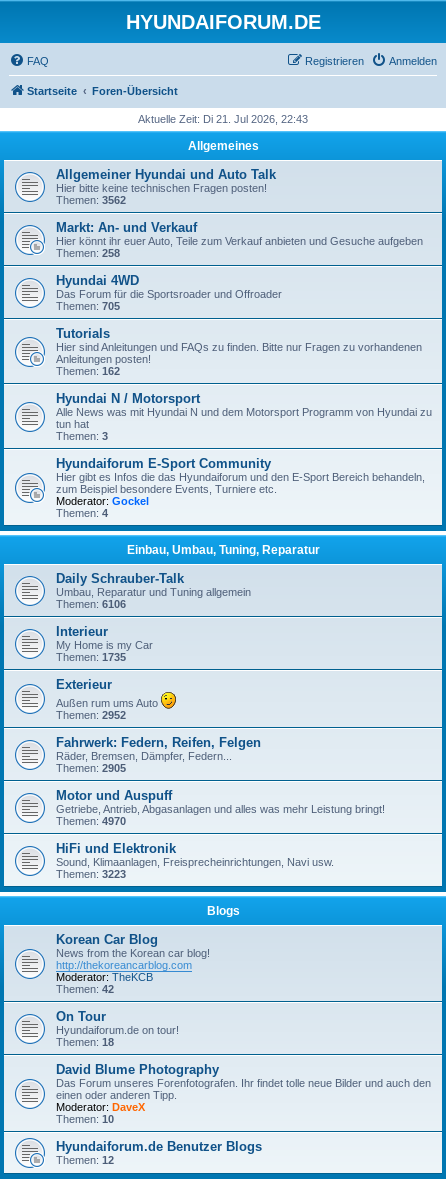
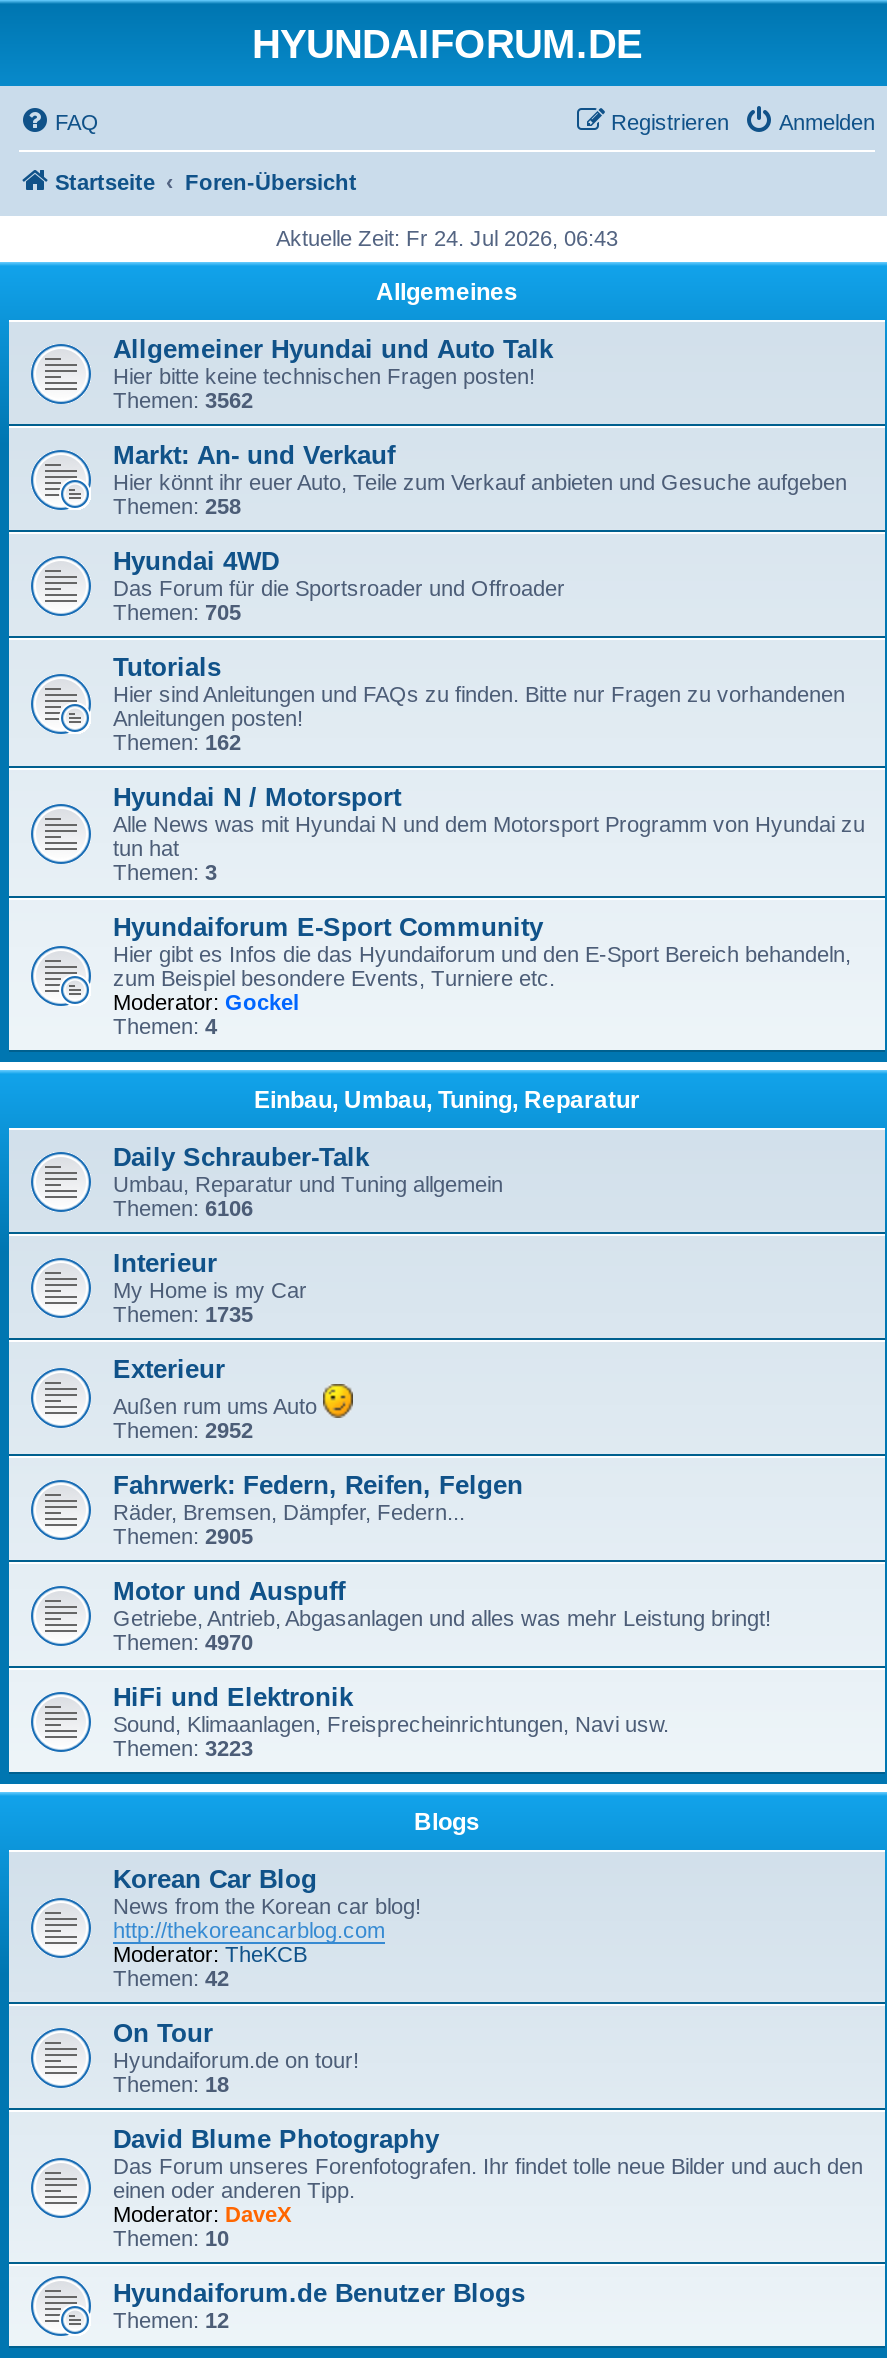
[138,113,308,125] Aktuelle Zeit: Di 21. Jul 2026, 22:43 -> [276,226,618,250] Aktuelle Zeit: Fr 24. Jul 2026, 06:43

